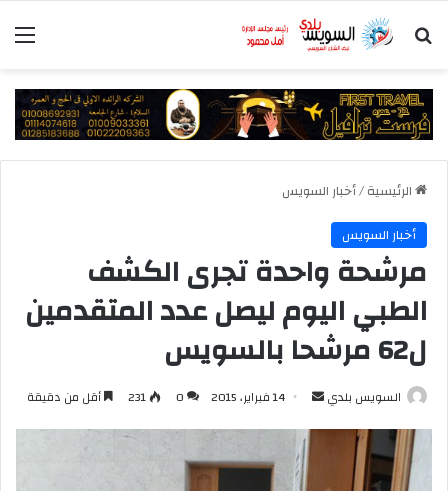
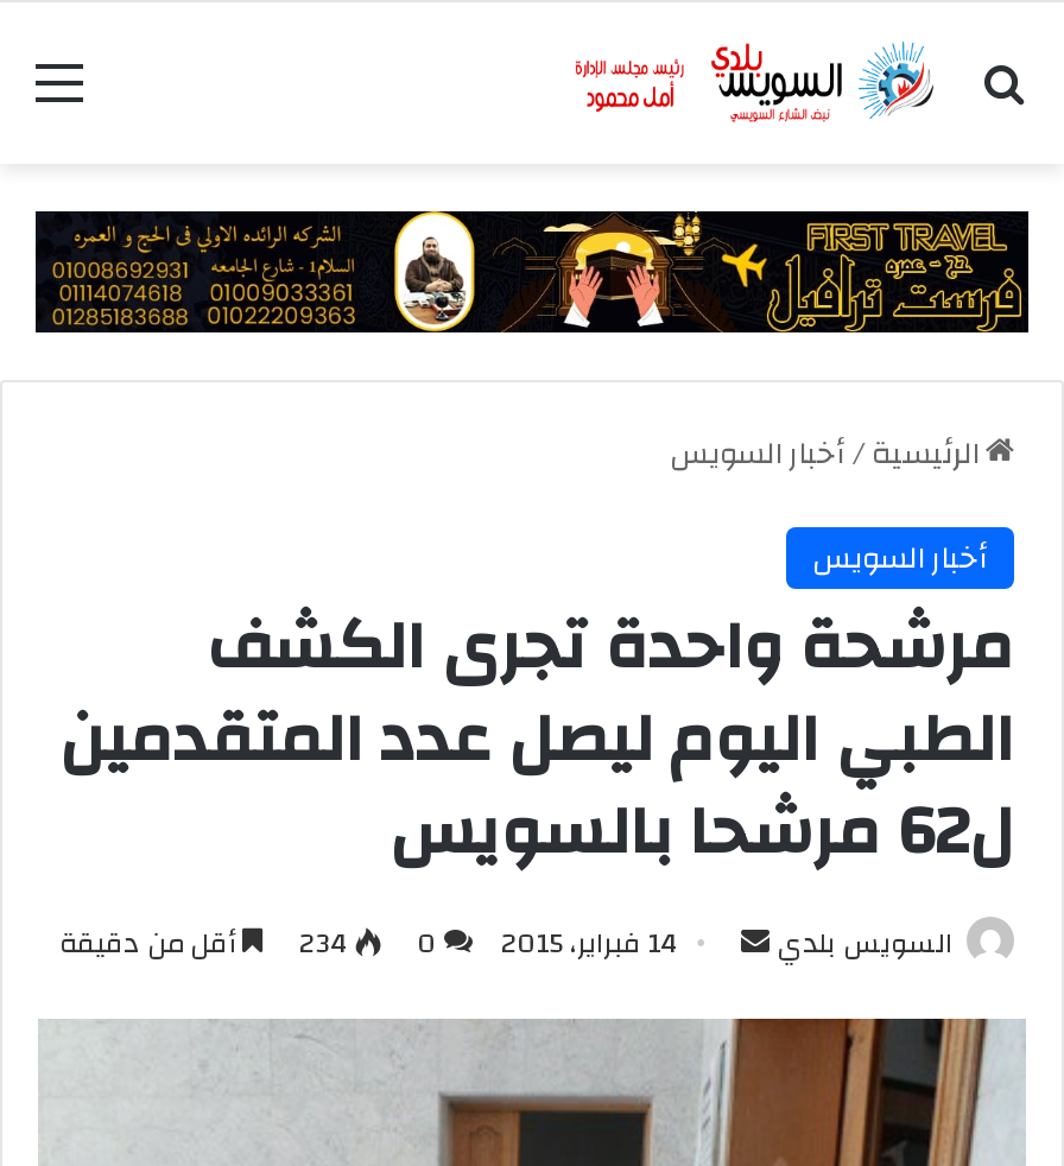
[27,386,184,408] 0 231 أقل من دقيقة -> [59,917,437,970] 0 234 أقل من دقيقة

